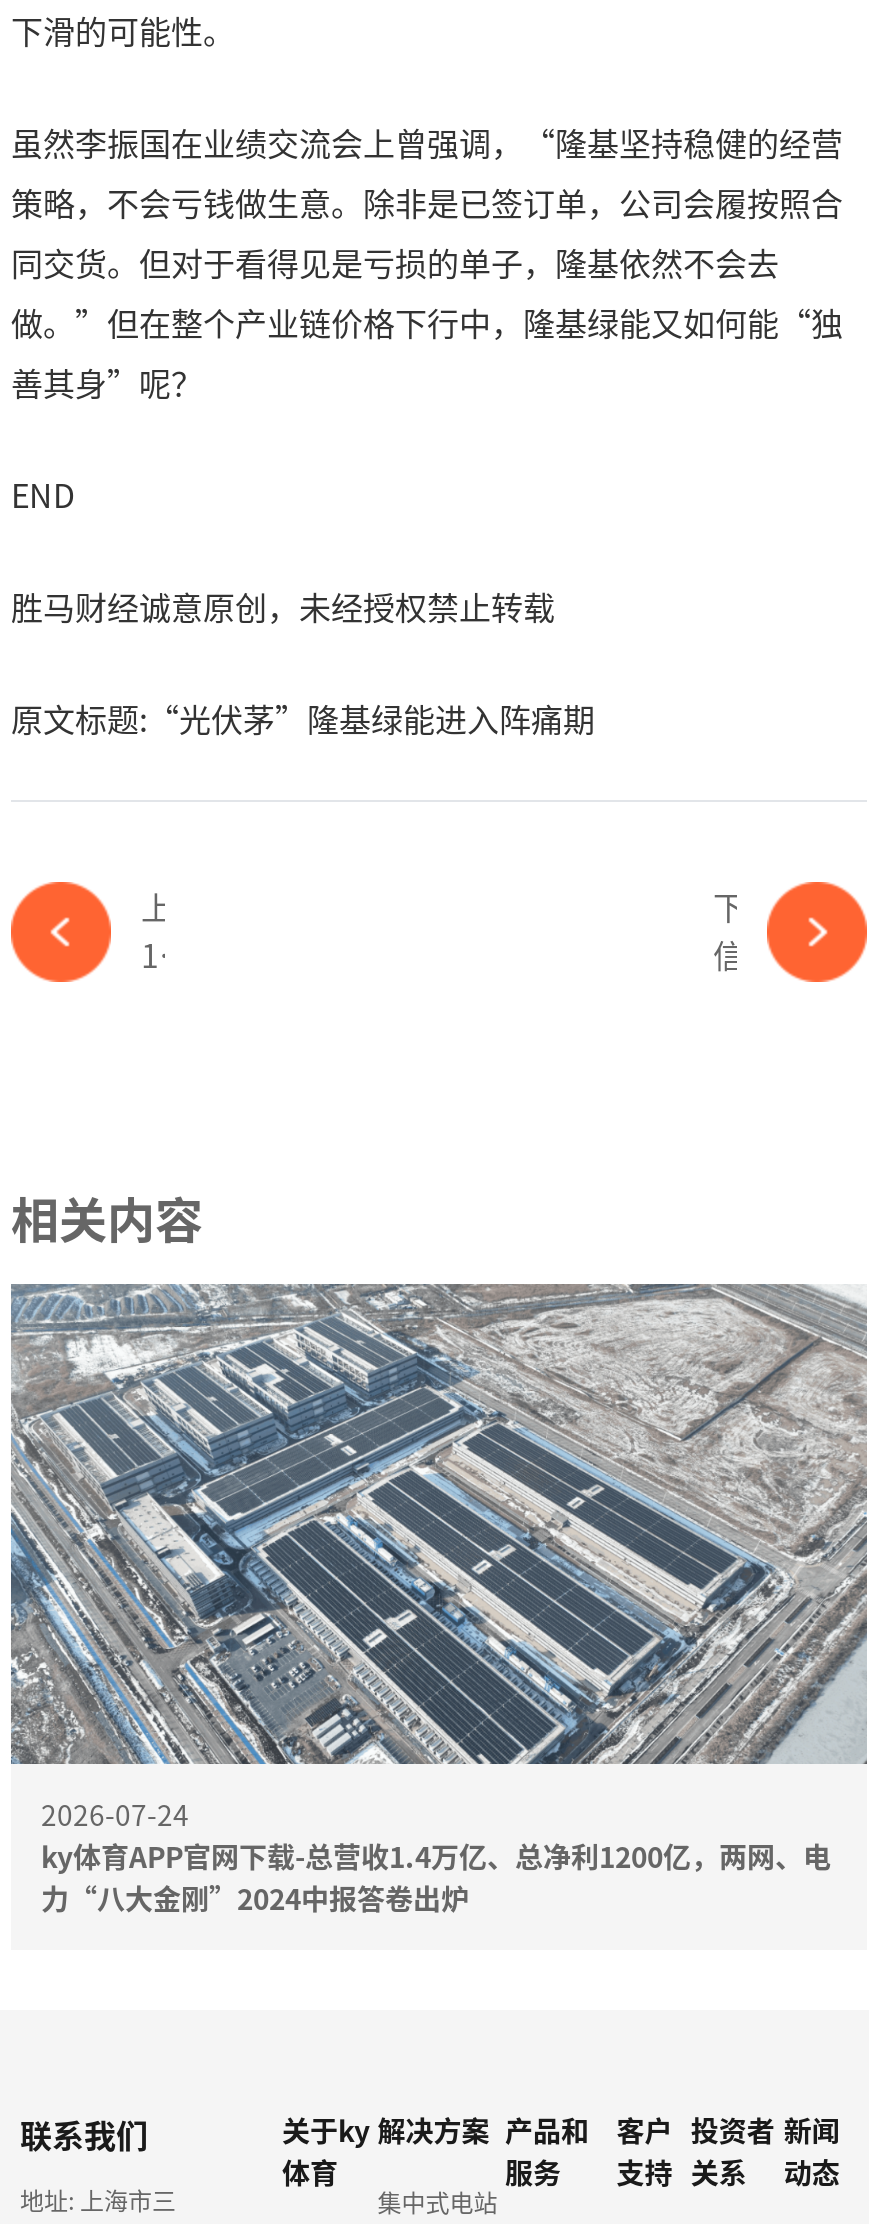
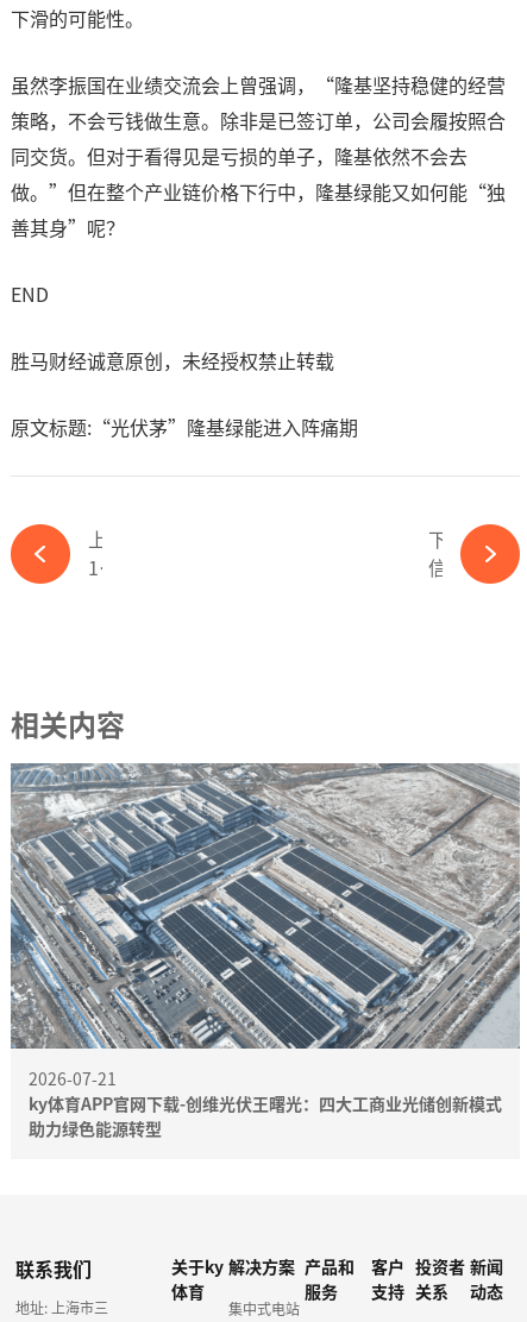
[41,1794,831,1918] 2026-07-24 | ky体育APP官网下载-总营收1.4万亿、总净利1200亿，两网、电 | 力“八大金刚”2024中报答卷出炉 -> [29,1066,502,1140] 2026-07-21 | ky体育APP官网下载-创维光伏王曙光：四大工商业光储创新模式 | 助力绿色能源转型

